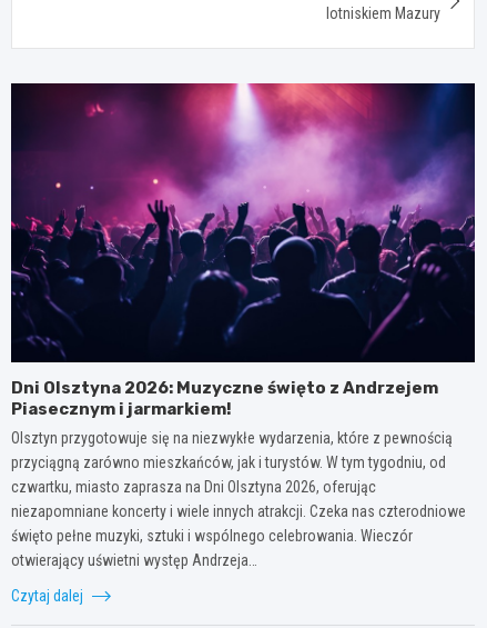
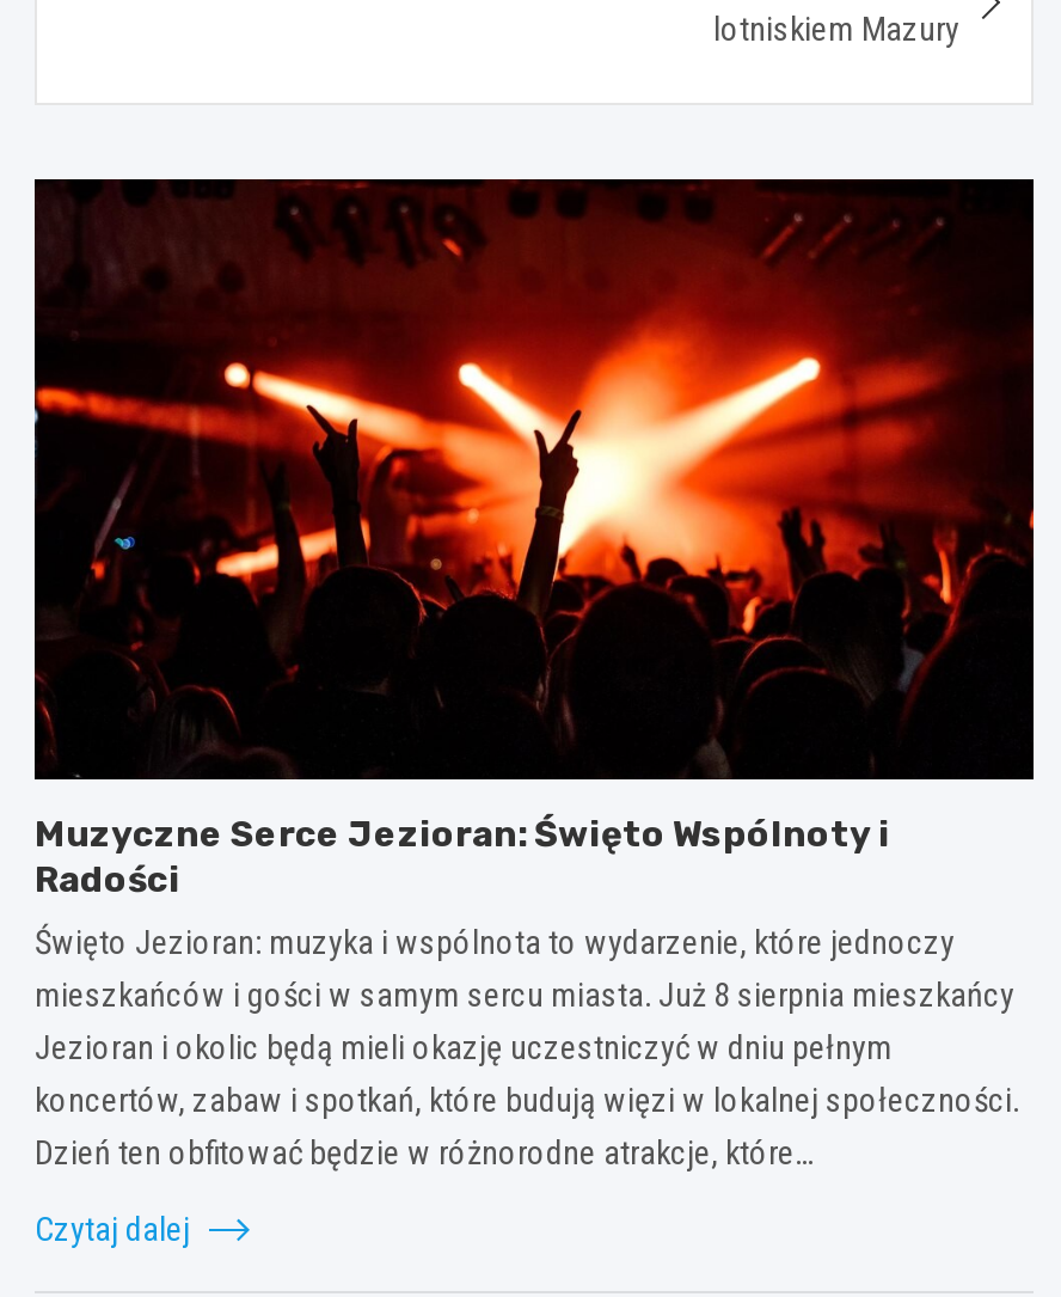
[10,82,476,419] [image] | Dni Olsztyna 2026: Muzyczne święto z Andrzejem | Piasecznym i jarmarkiem! -> [35,177,1036,901] [image] | Muzyczne Serce Jezioran: Święto Wspólnoty i | Radości
[11,429,466,569] Olsztyn przygotowuje się na niezwykłe wydarzenia, które z pewnością | przyciągną zarówno mieszkańców, jak i turystów. W tym tygodniu, od | czwartku, miasto zaprasza na Dni Olsztyna 2026, oferując | niezapomniane koncerty i wiele innych atrakcji. Czeka nas czterodniowe | święto pełne muzyki, sztuki i wspólnego celebrowania. Wieczór | otwierający uświetni występ Andrzeja… -> [35,922,1019,1171] Święto Jezioran: muzyka i wspólnota to wydarzenie, które jednoczy | mieszkańców i gości w samym sercu miasta. Już 8 sierpnia mieszkańcy | Jezioran i okolic będą mieli okazję uczestniczyć w dniu pełnym | koncertów, zabaw i spotkań, które budują więzi w lokalnej społeczności. | Dzień ten obfitować będzie w różnorodne atrakcje, które…

